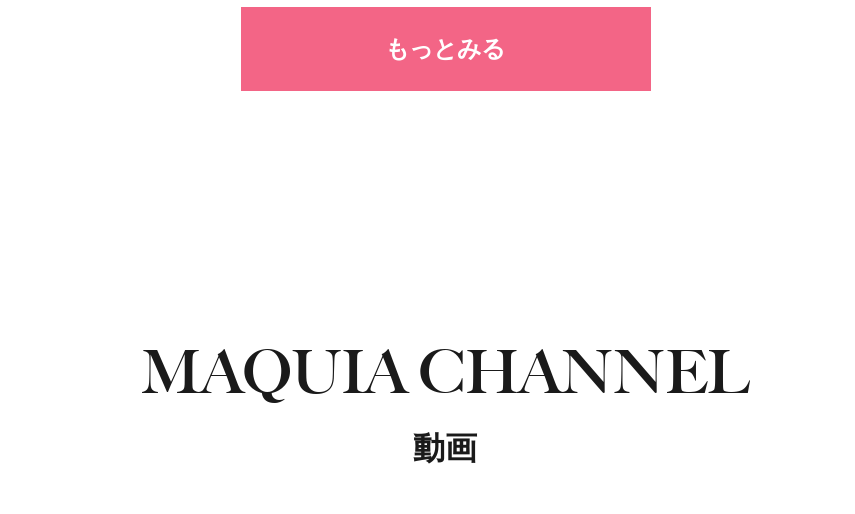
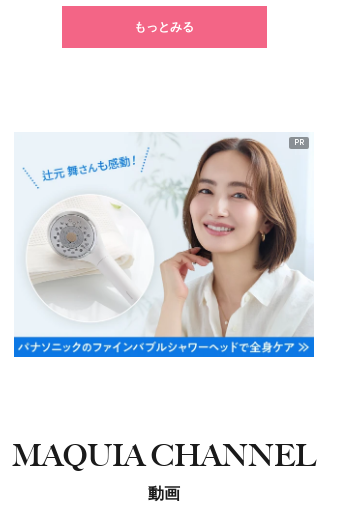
none -> [13,132,315,358] [image] | PR

